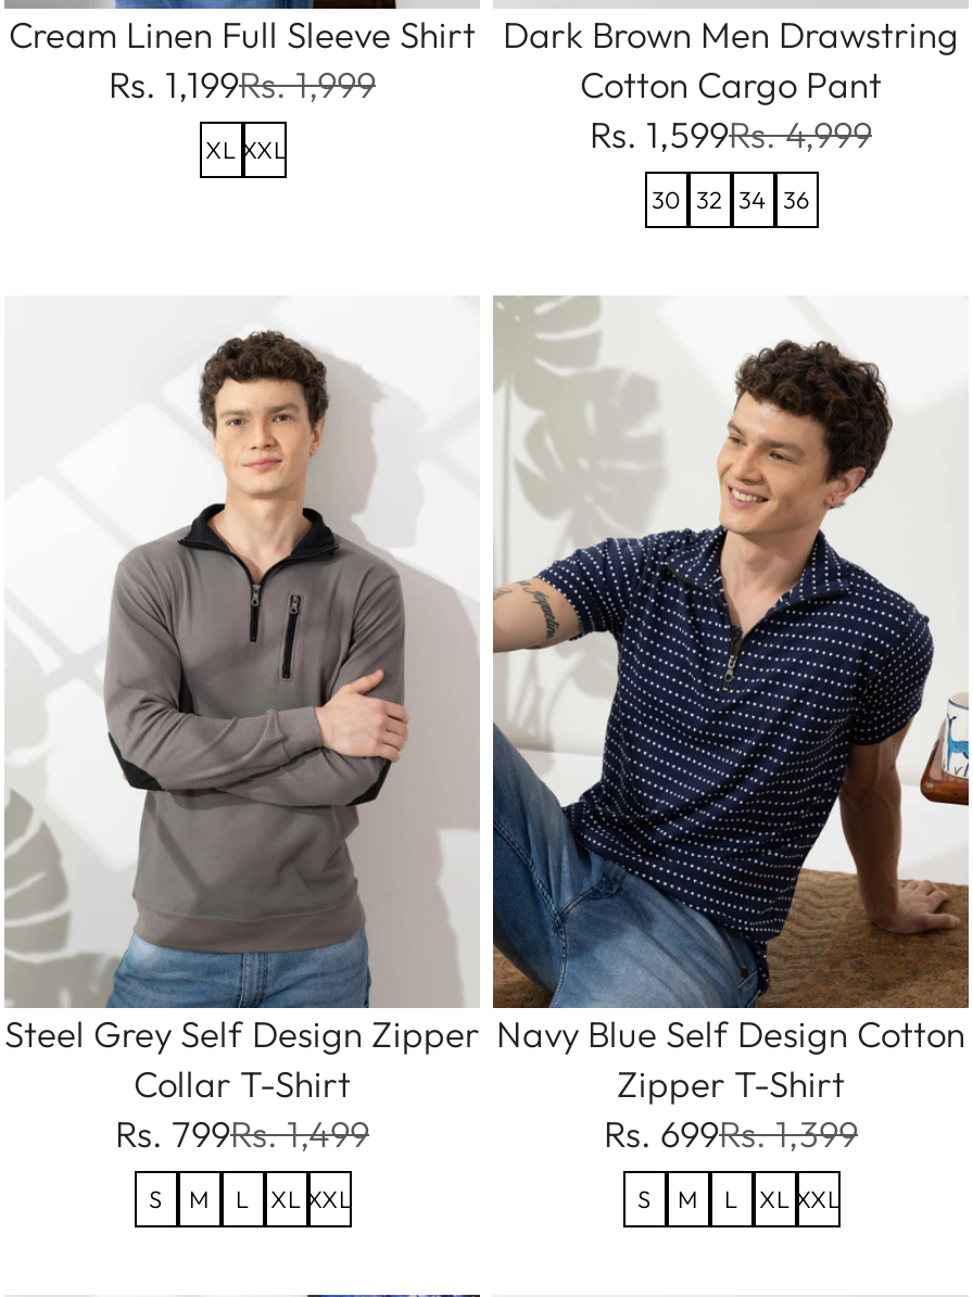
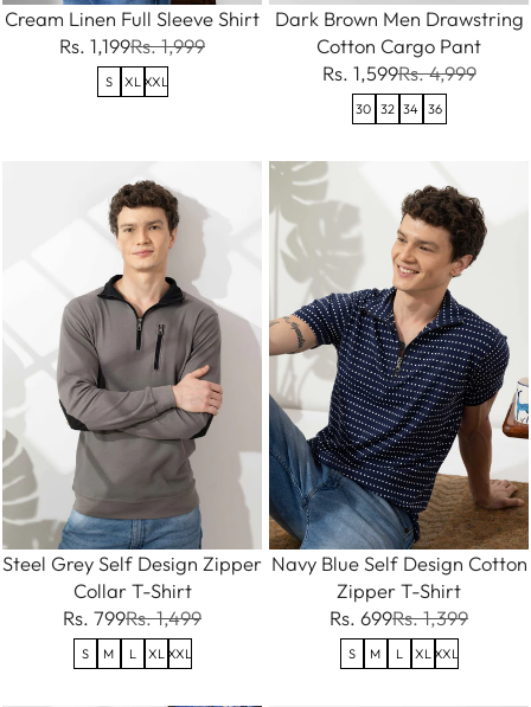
none -> [105,73,112,89] S

